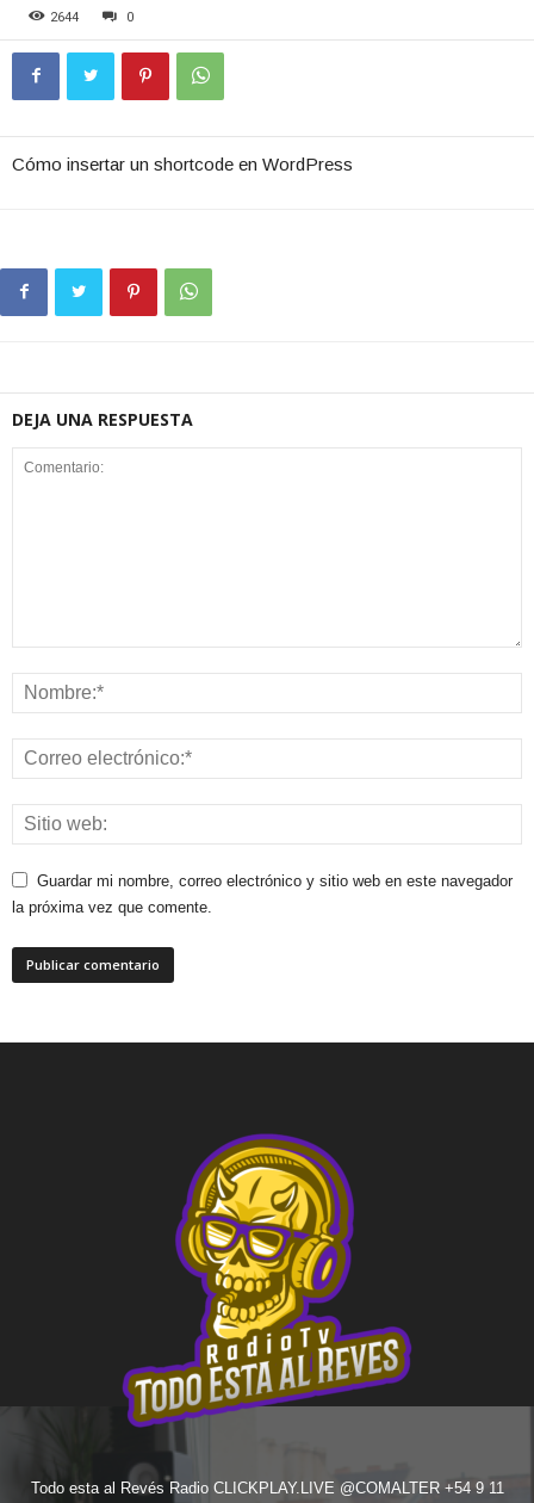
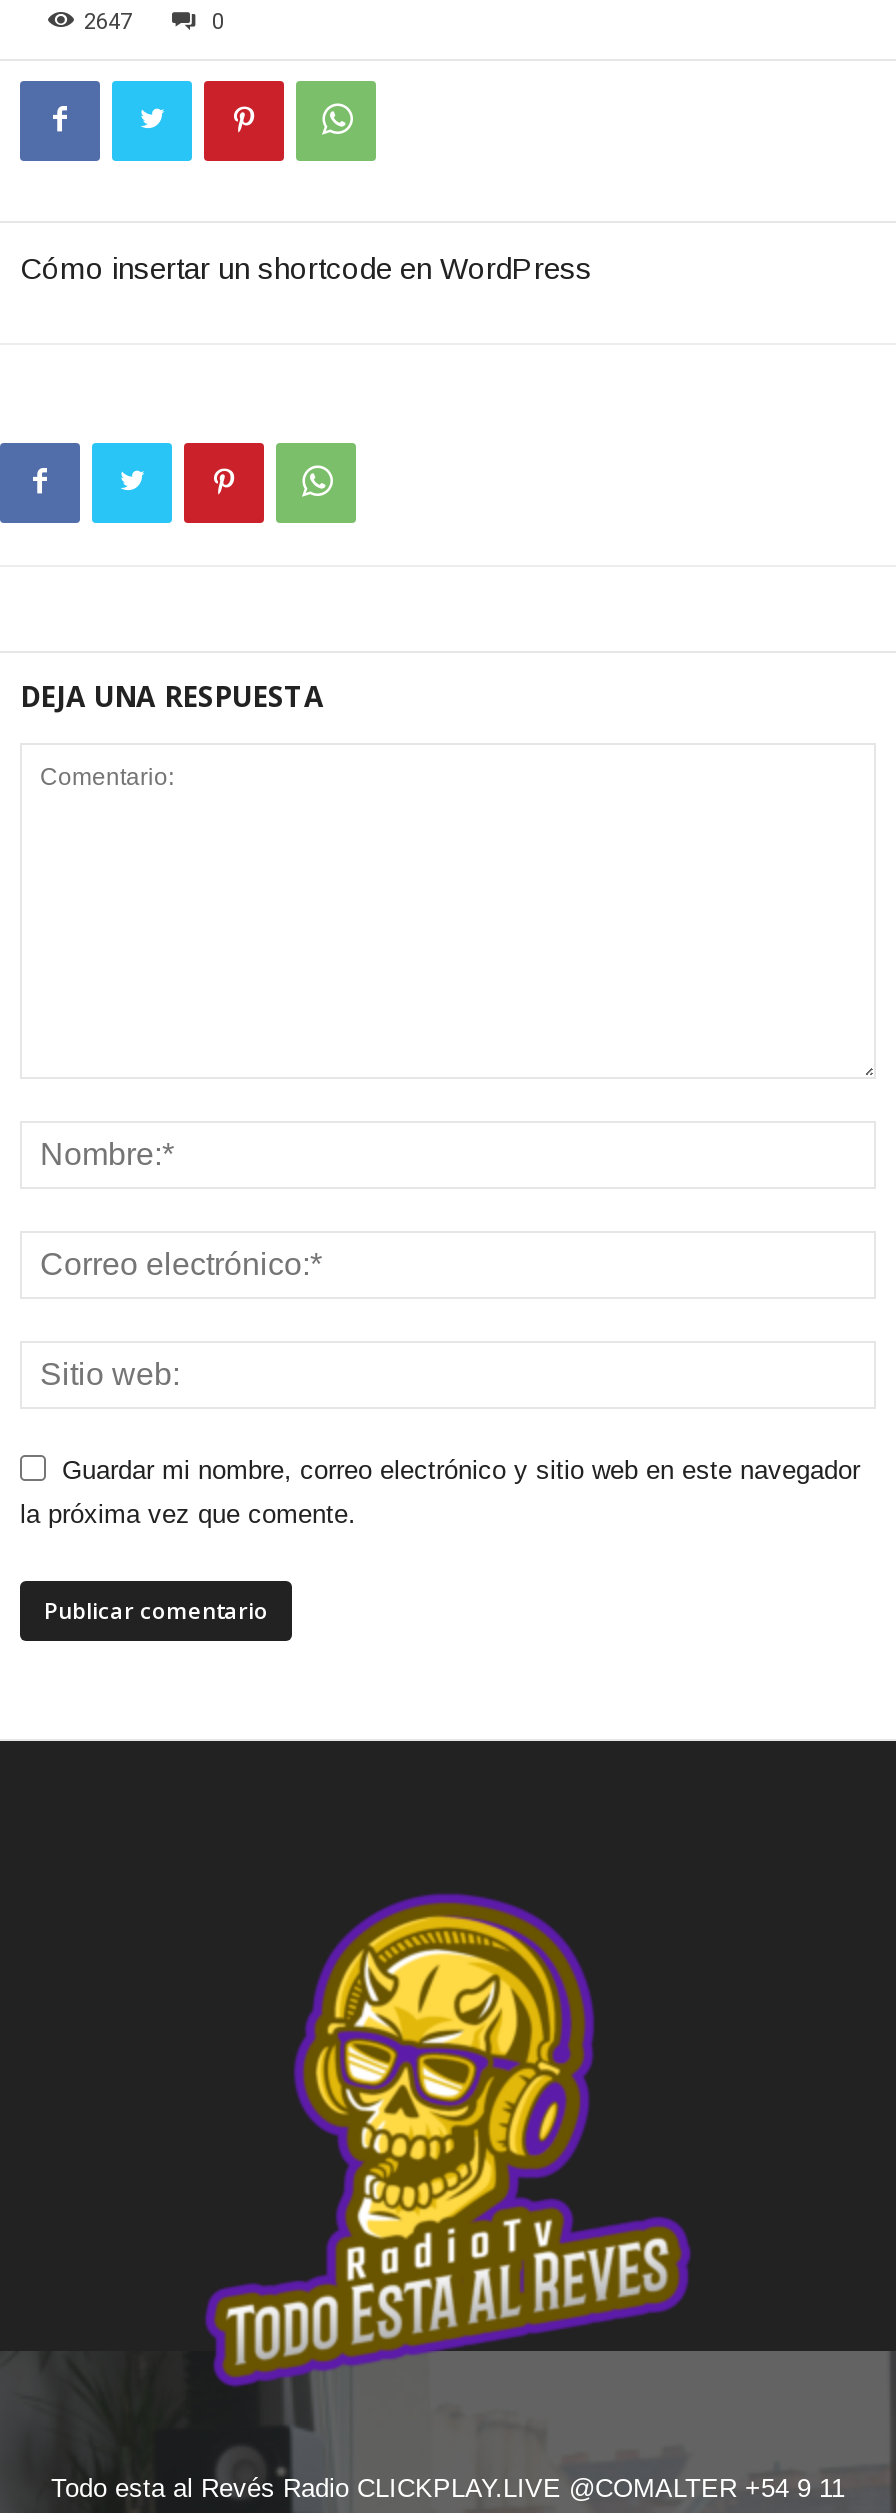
[50,10,79,25] 2644 -> [84,9,132,35] 2647

